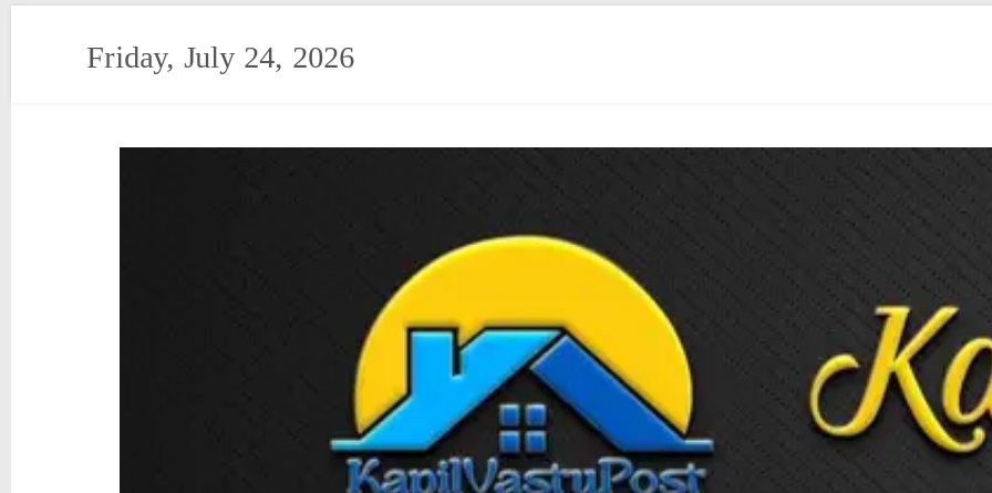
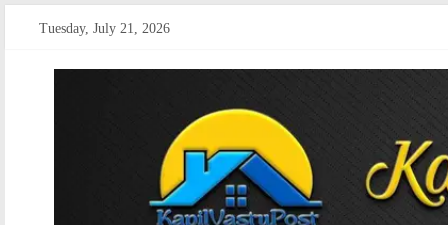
[87,41,355,74] Friday, July 24, 2026 -> [39,21,170,36] Tuesday, July 21, 2026

